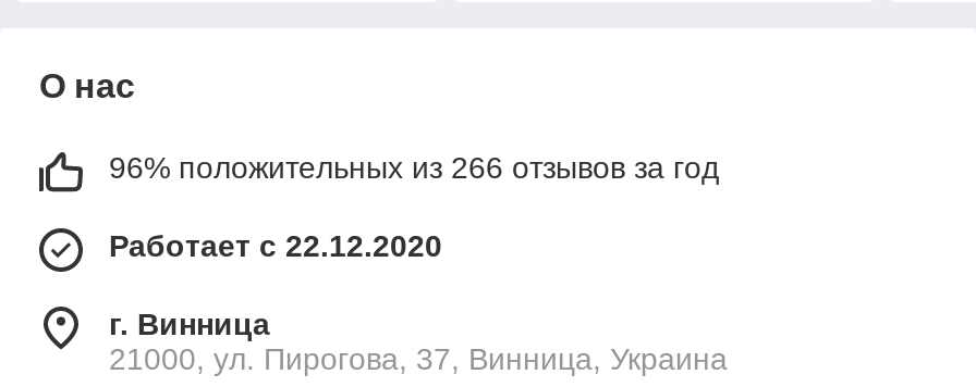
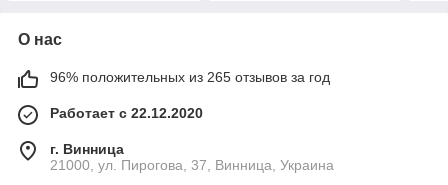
[109,150,719,184] 96% положительных из 266 отзывов за год -> [50,69,330,85] 96% положительных из 265 отзывов за год

